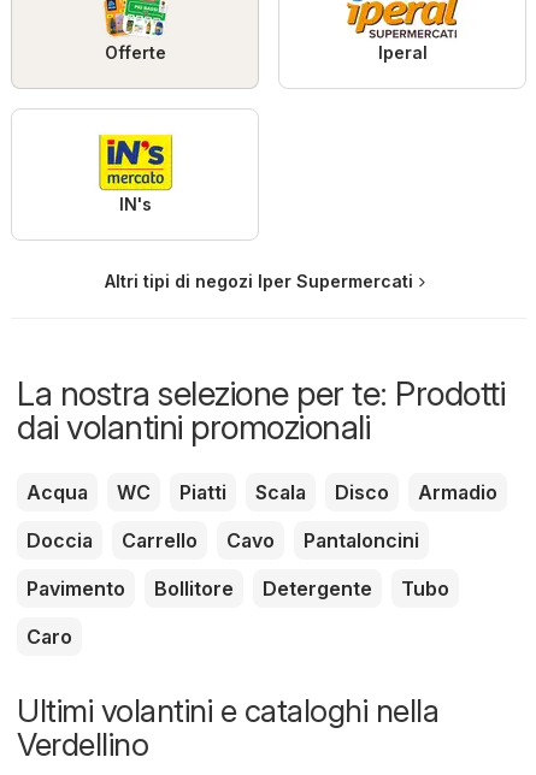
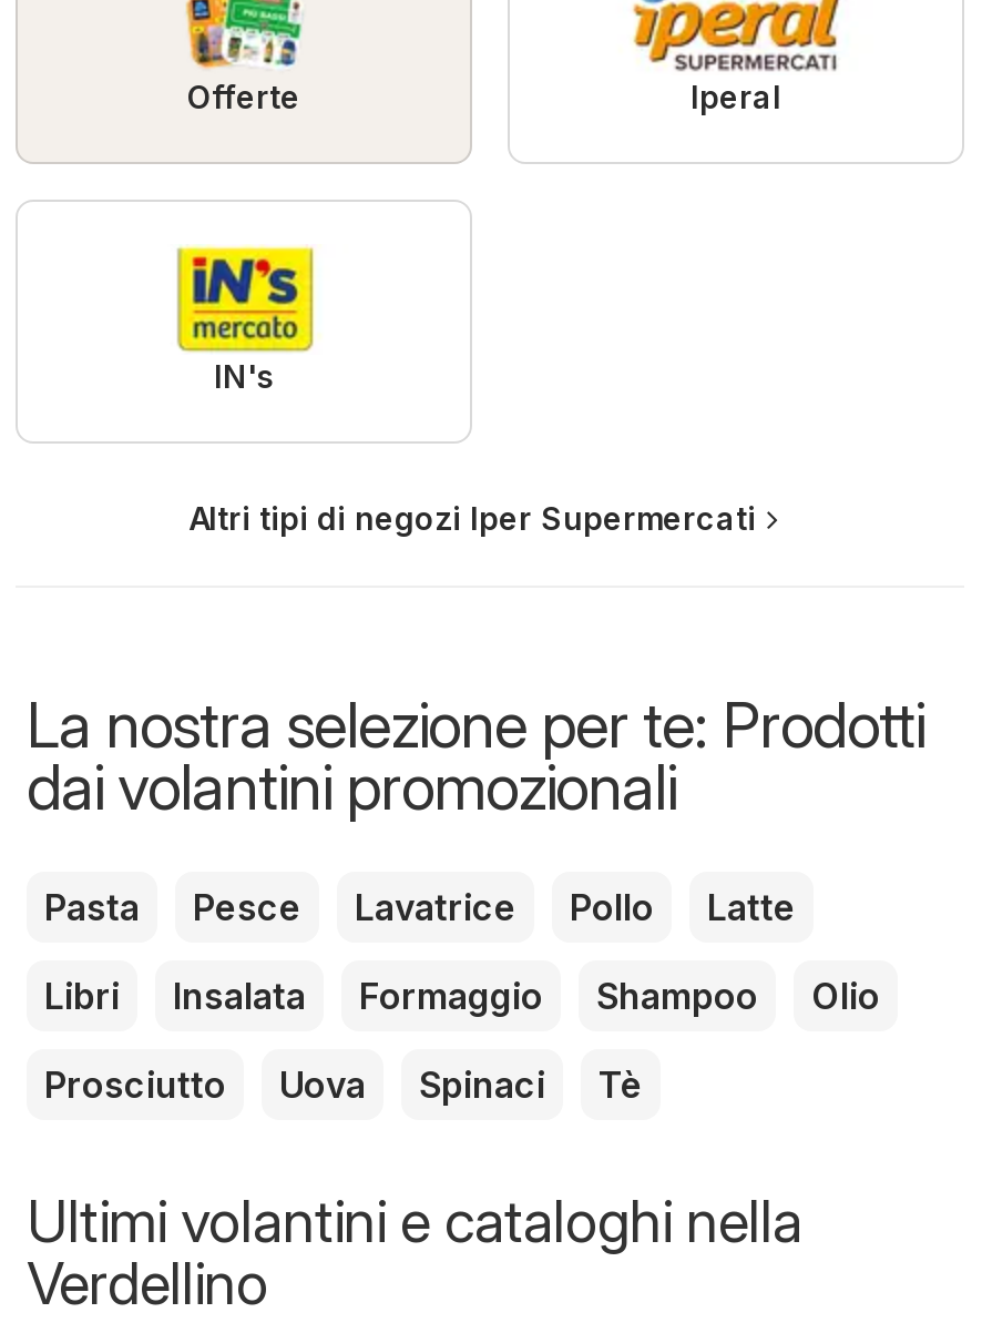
[26,481,497,649] Acqua | WC | Piatti | Scala | Disco | Armadio | Doccia | Carrello | Cavo | Pantaloncini | Pavimento | Bollitore | Detergente | Tubo | Caro -> [44,886,880,1107] Pasta | Pesce | Lavatrice | Pollo | Latte | Libri | Insalata | Formaggio | Shampoo | Olio | Prosciutto | Uova | Spinaci | Tè

